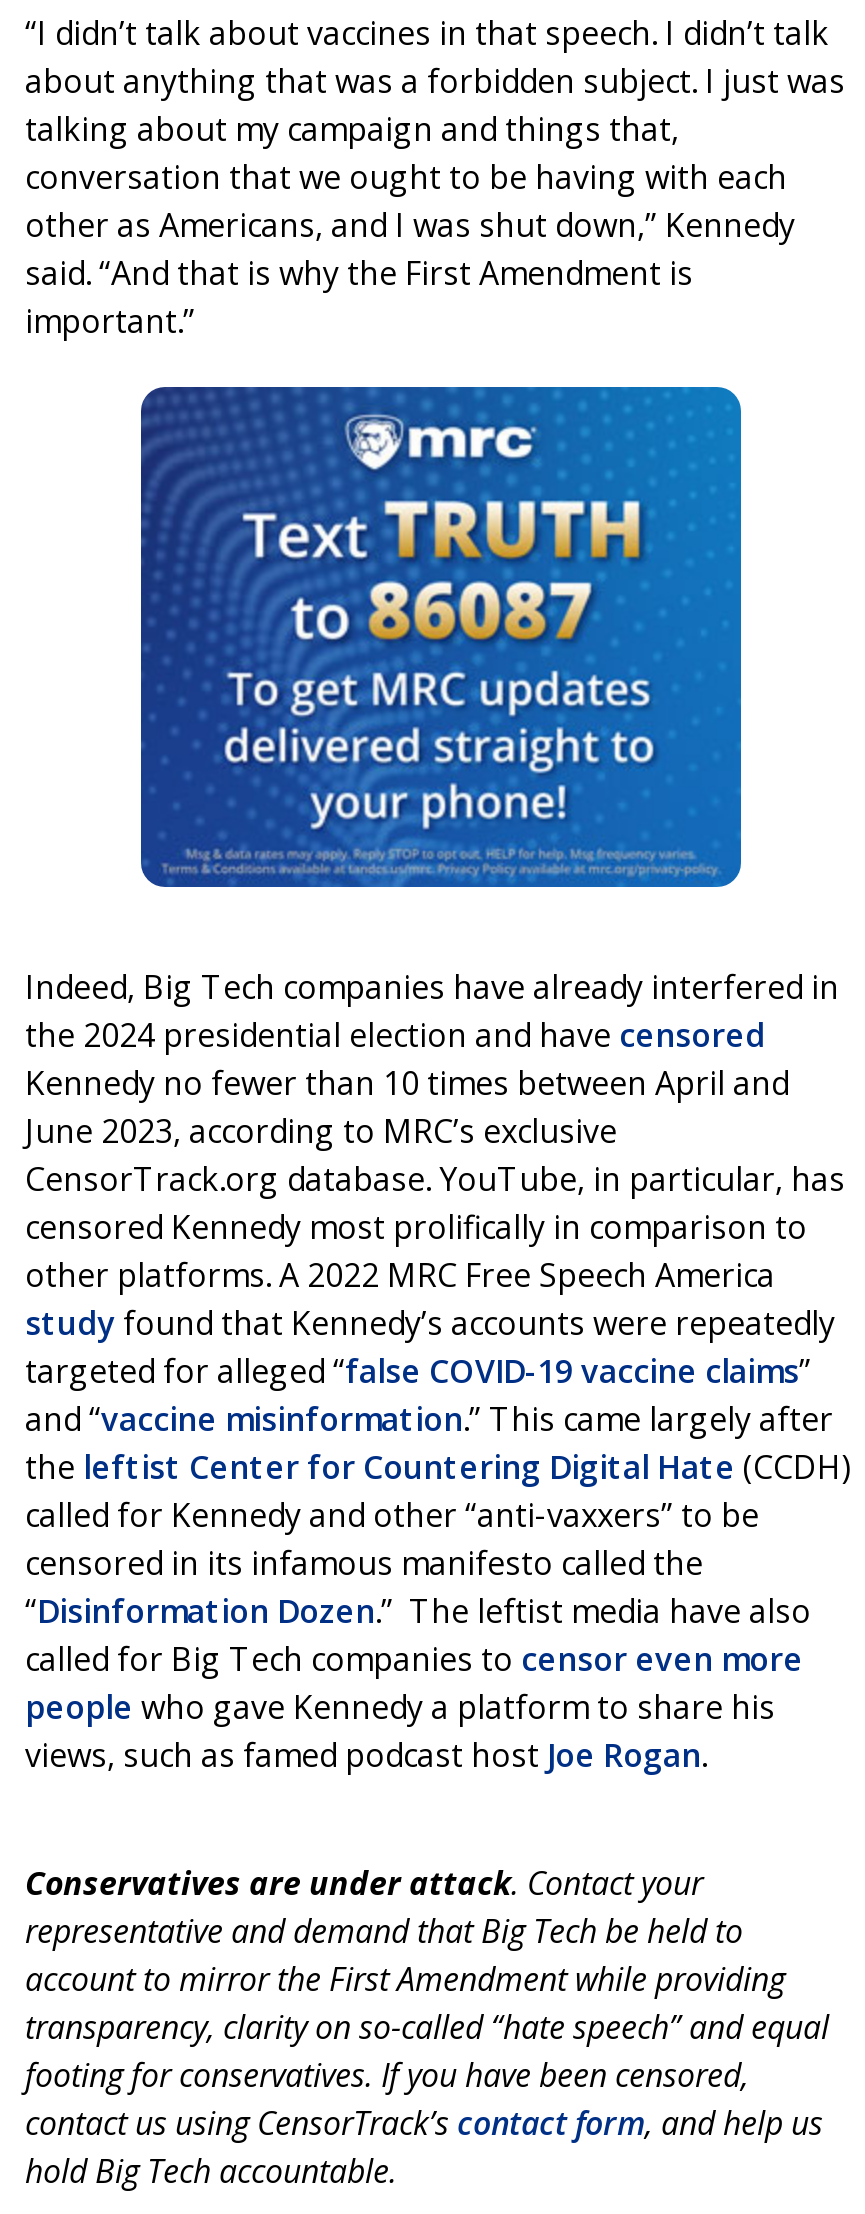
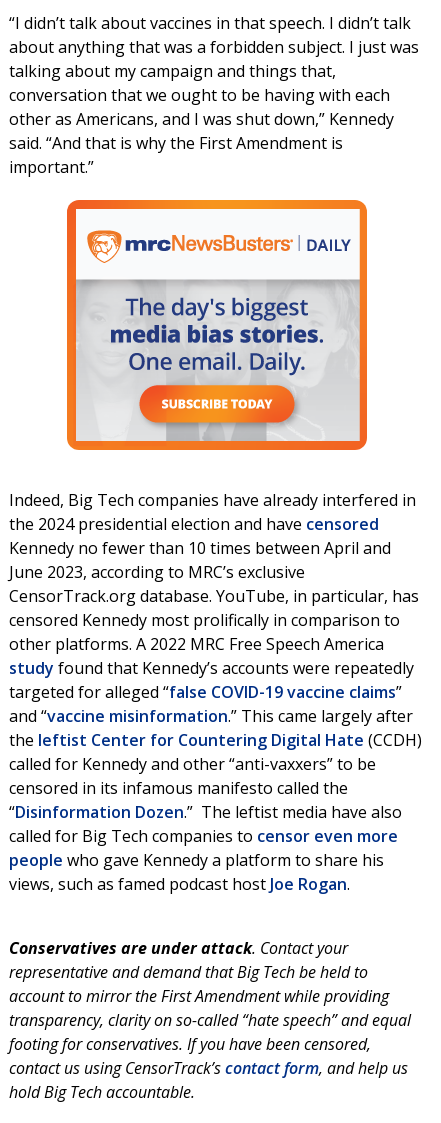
[139,385,743,889] [image] -> [66,199,368,451] [image]

